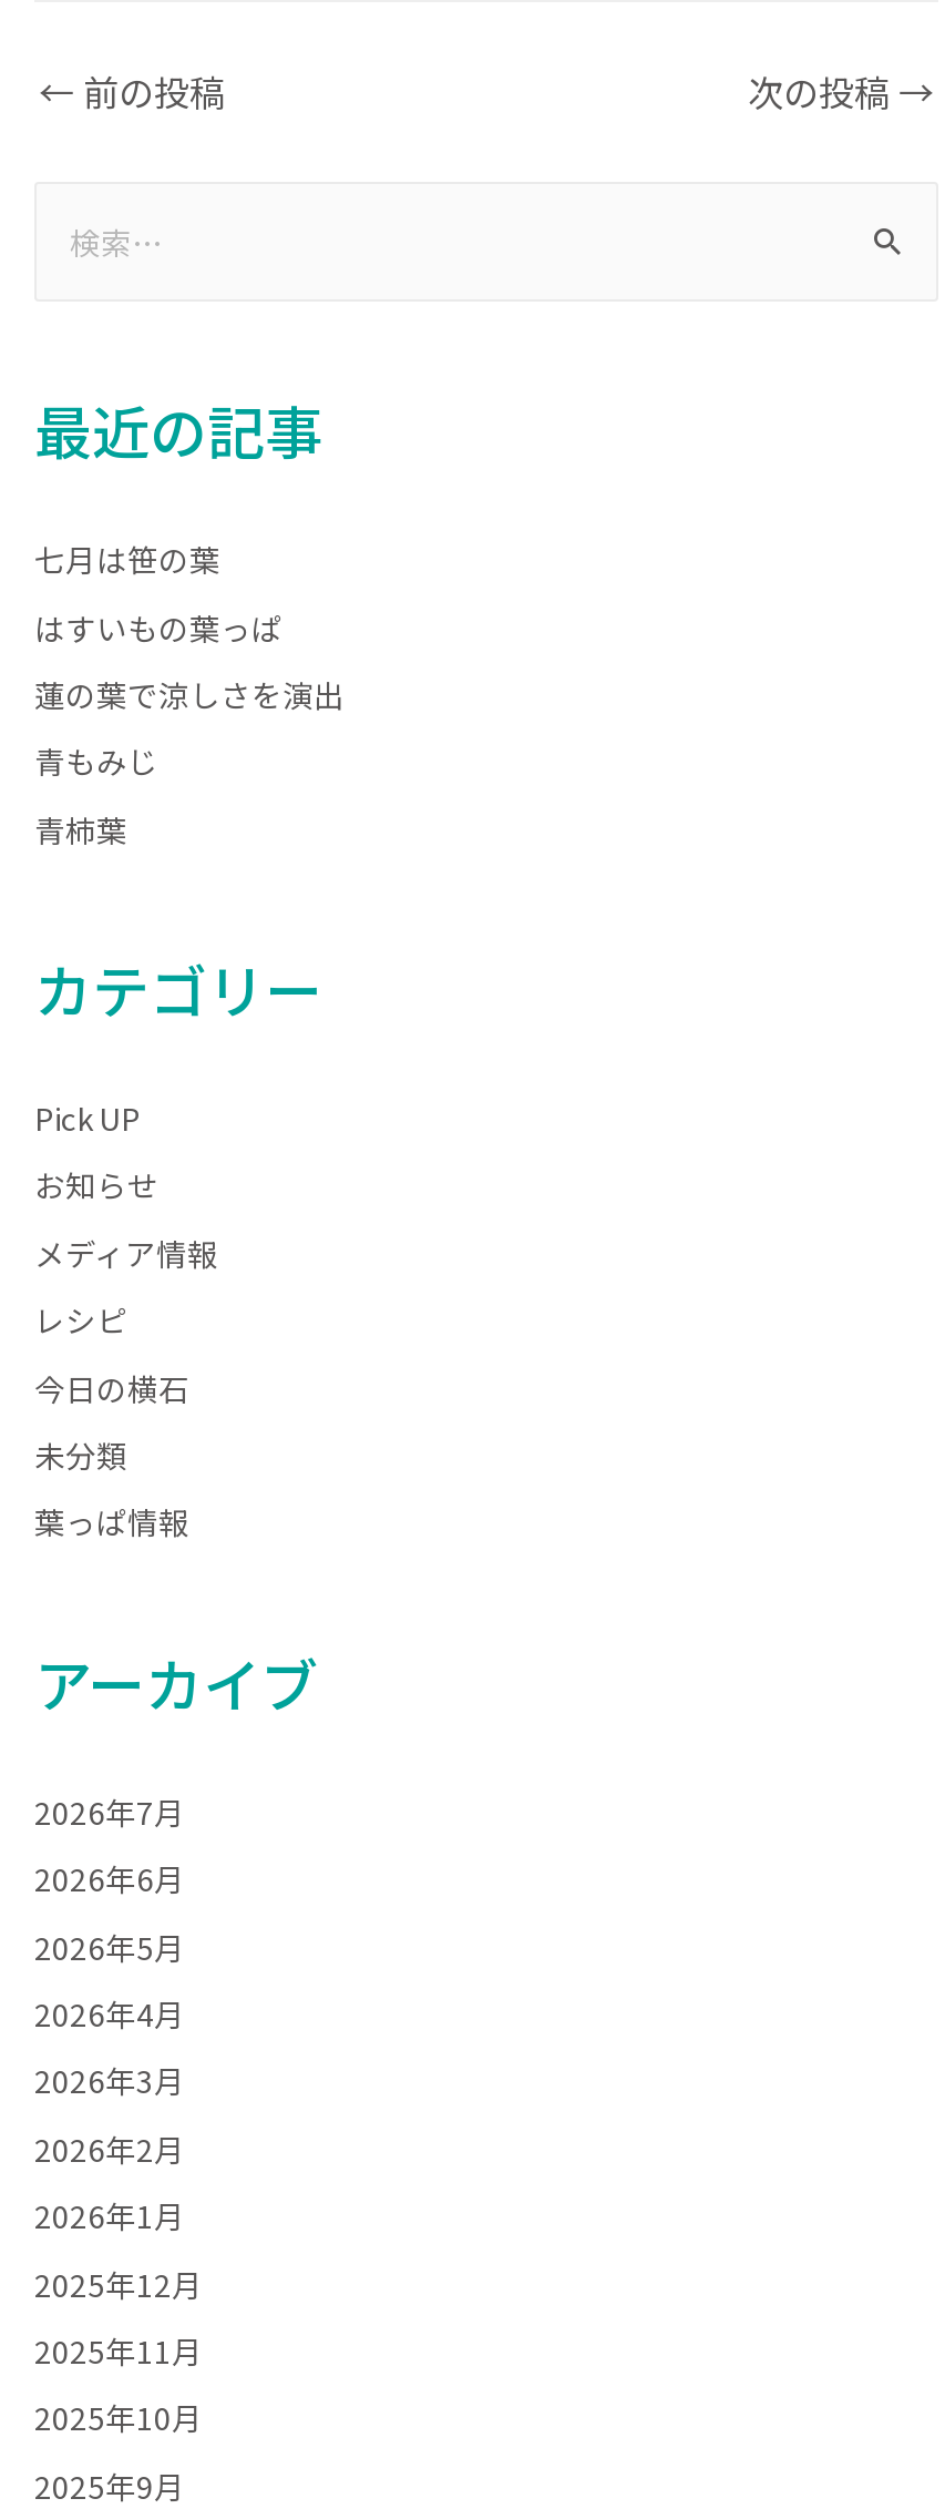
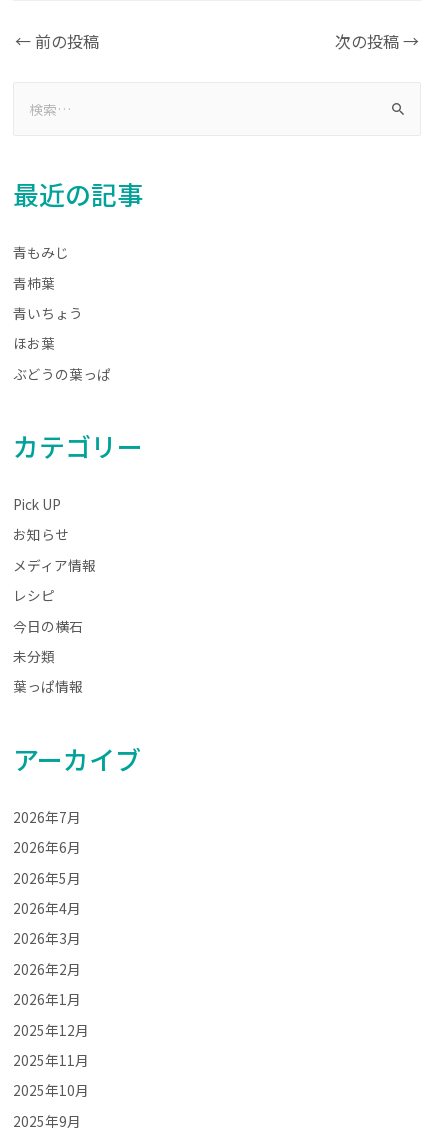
[34,537,345,716] 七月は笹の葉 | はすいもの葉っぱ | 蓮の葉で涼しさを演出 -> none
moved [34,739,158,851] -> [13,242,69,292]: 青もみじ | 青柿葉
none -> [13,303,111,384] 青いちょう | ほお葉 | ぶどうの葉っぱ

